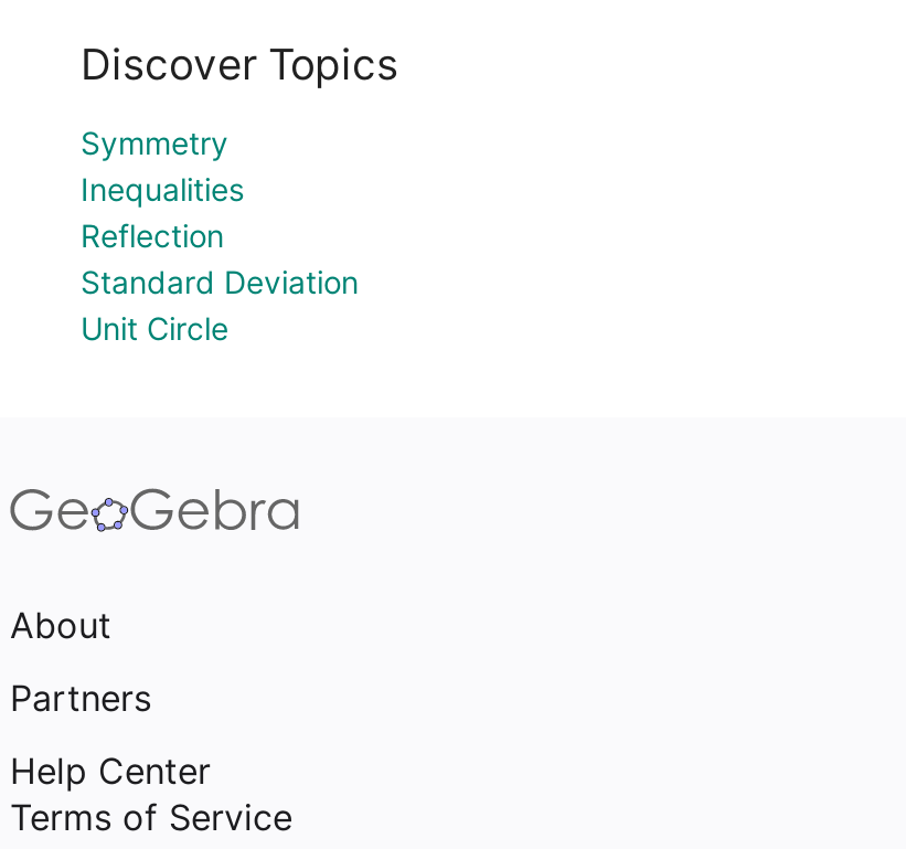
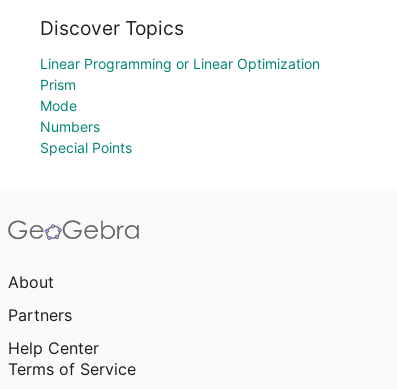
[81,124,359,347] Symmetry | Inequalities | Reflection | Standard Deviation | Unit Circle -> [40,55,320,156] Linear Programming or Linear Optimization | Prism | Mode | Numbers | Special Points

